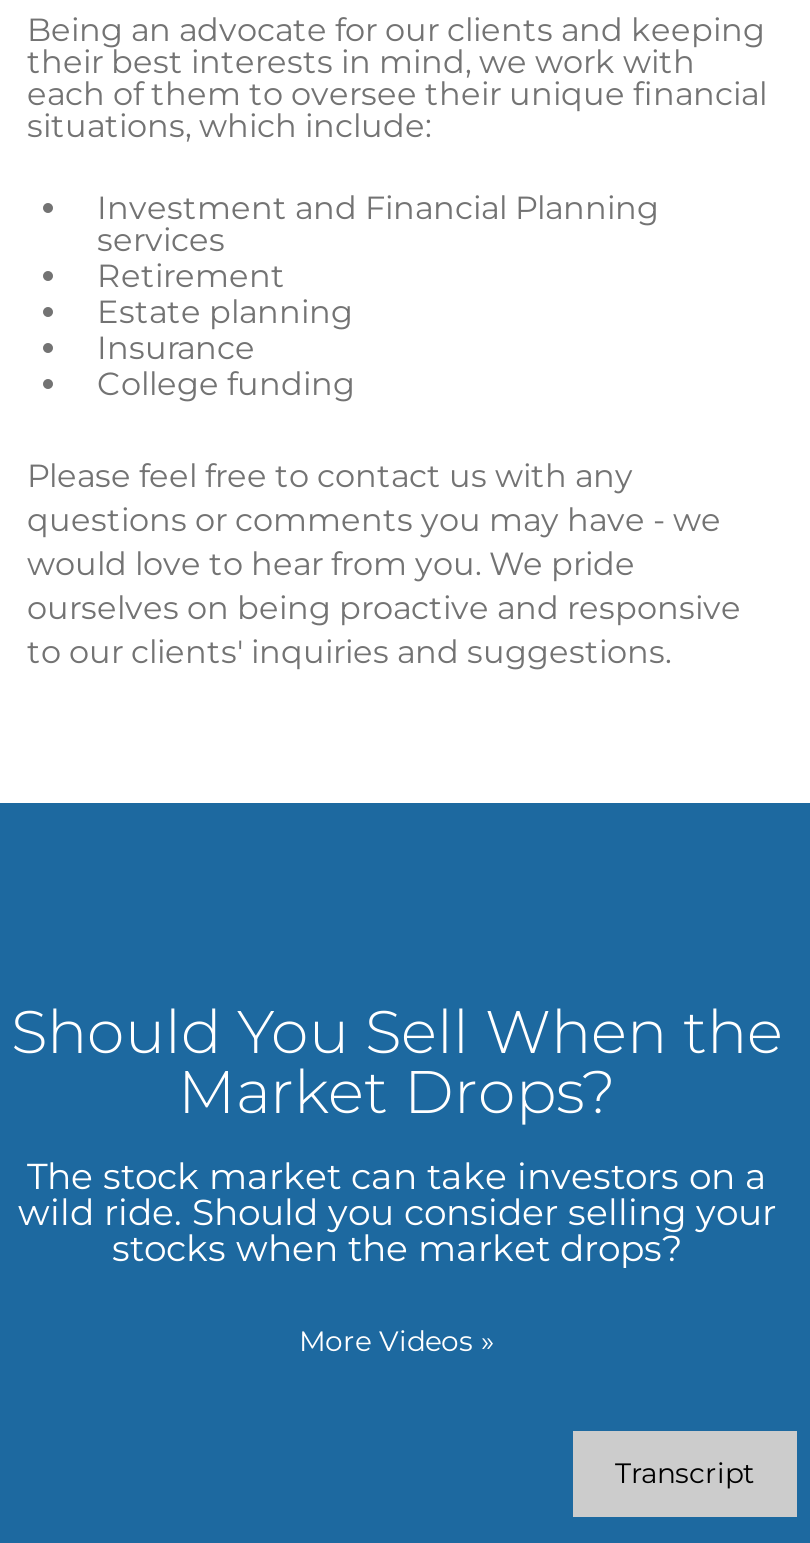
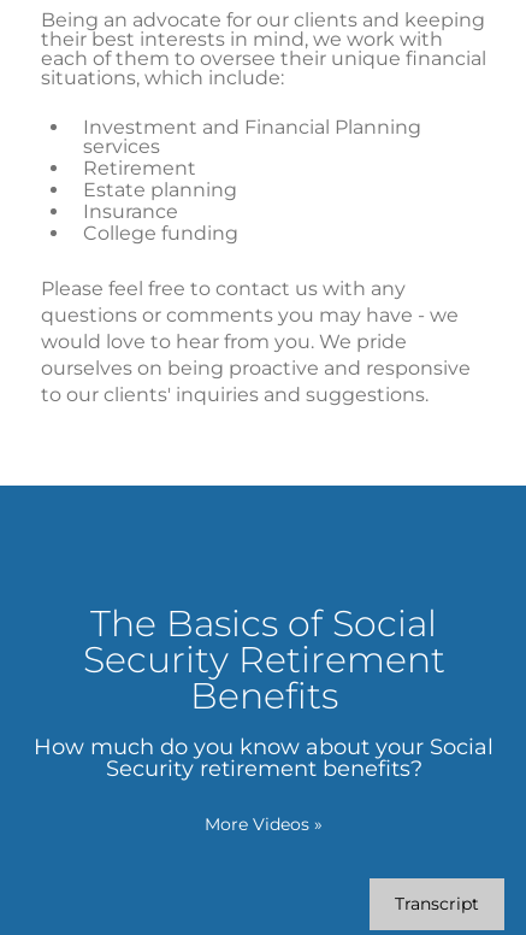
[11,995,783,1271] Should You Sell When the | Market Drops? | The stock market can take investors on a | wild ride. Should you consider selling your | stocks when the market drops? -> [34,601,494,782] The Basics of Social | Security Retirement | Benefits | How much do you know about your Social | Security retirement benefits?

